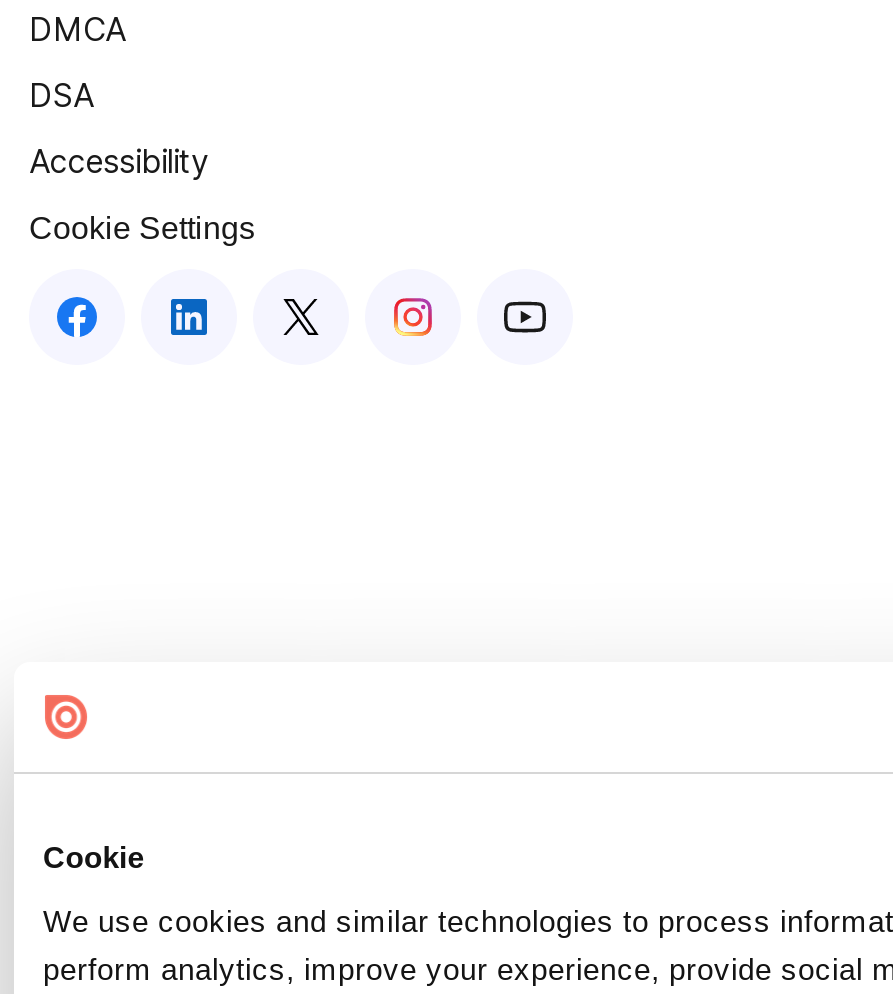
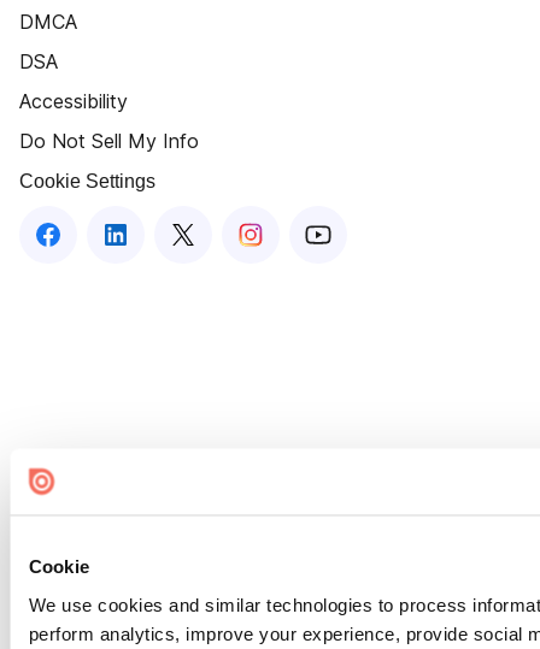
none -> [19,129,199,153] Do Not Sell My Info

